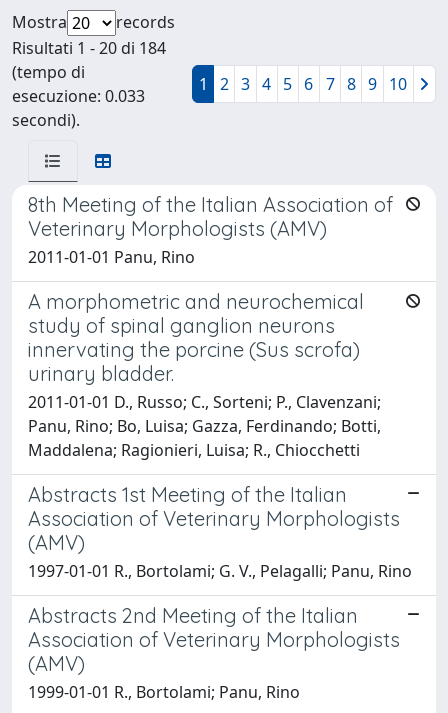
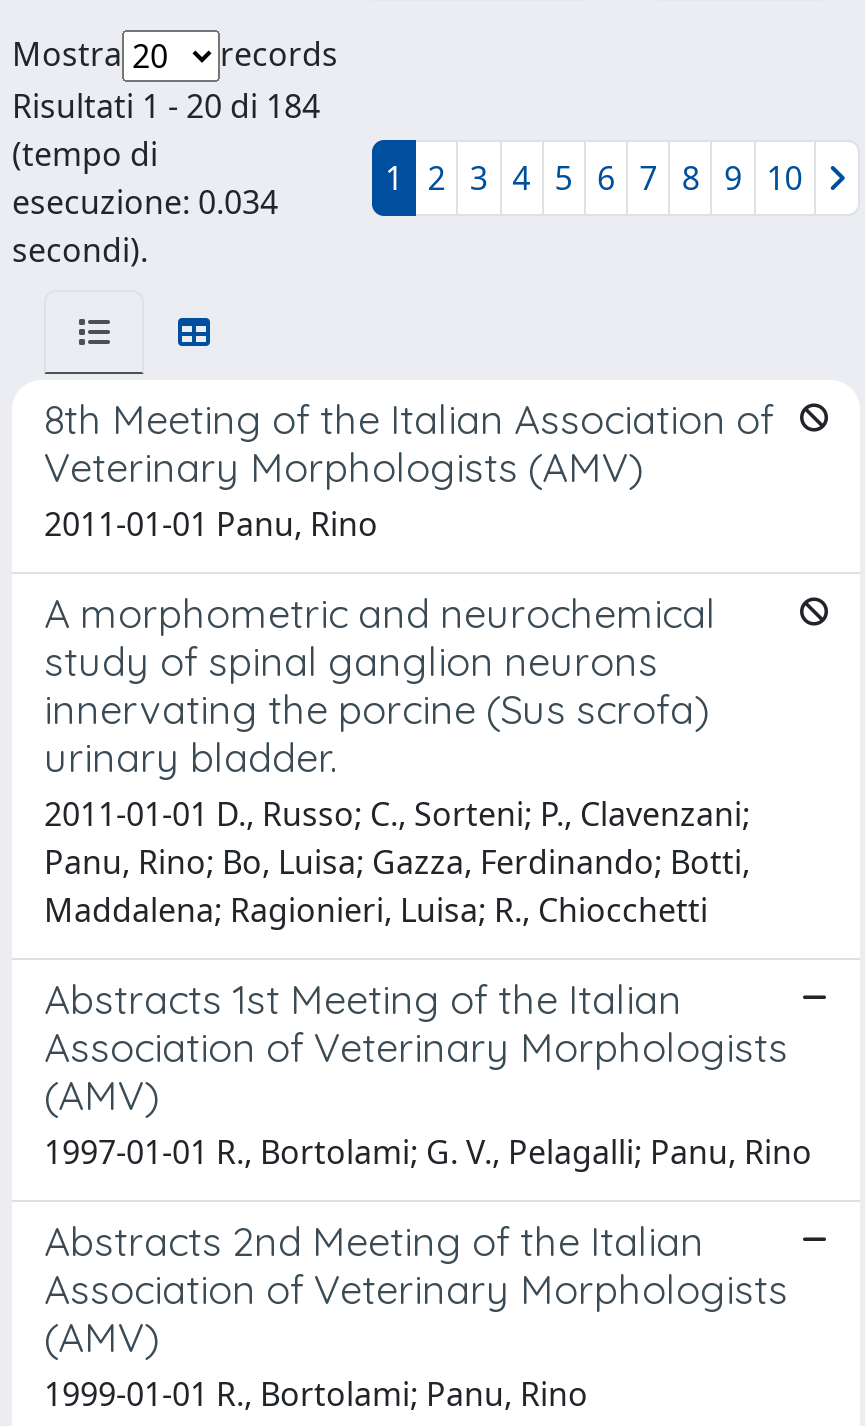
[12,85,145,107] esecuzione: 0.033 -> [12,180,278,224] esecuzione: 0.034

